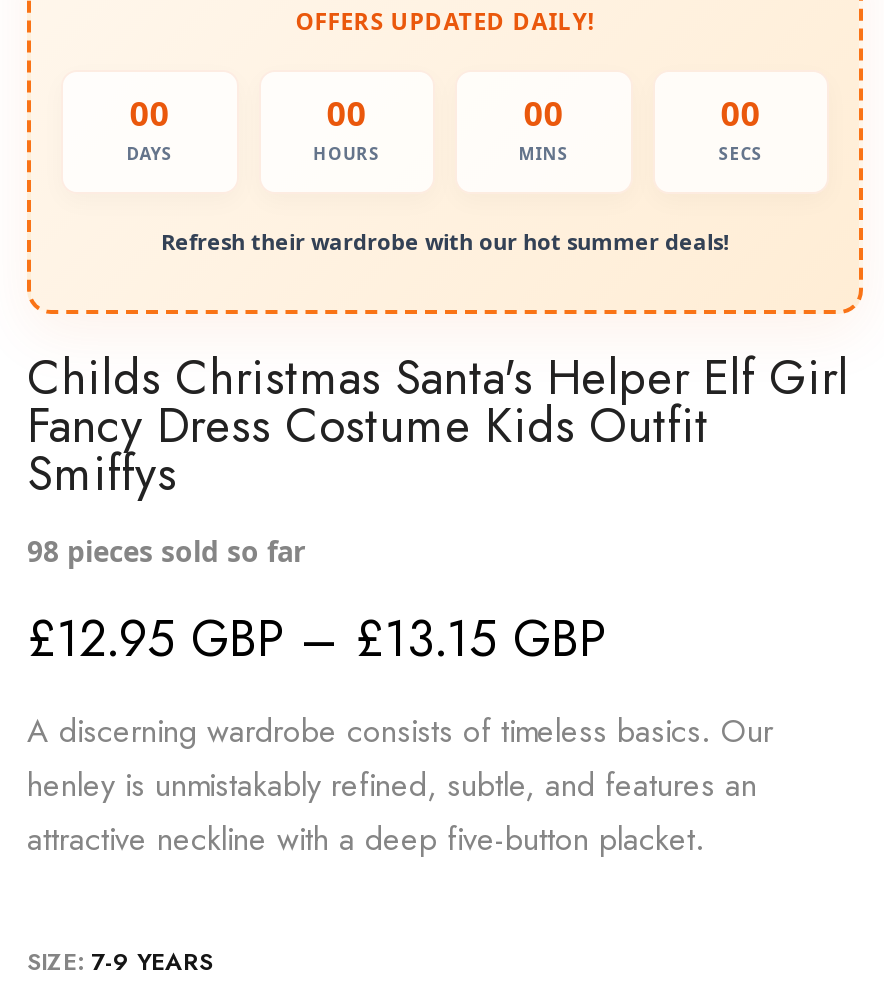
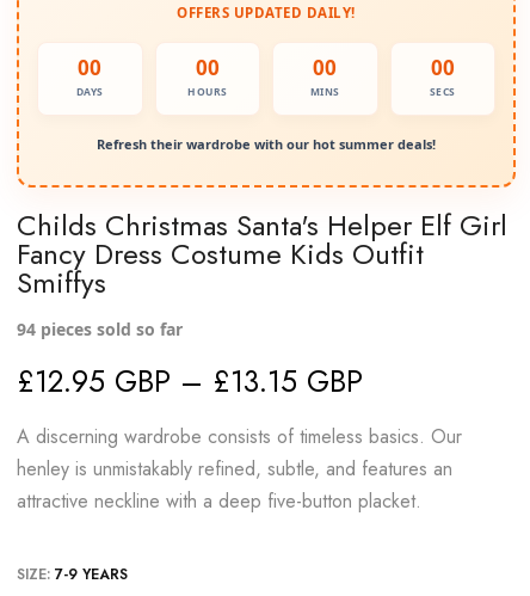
[27,531,305,569] 98 pieces sold so far -> [17,317,183,340] 94 pieces sold so far

